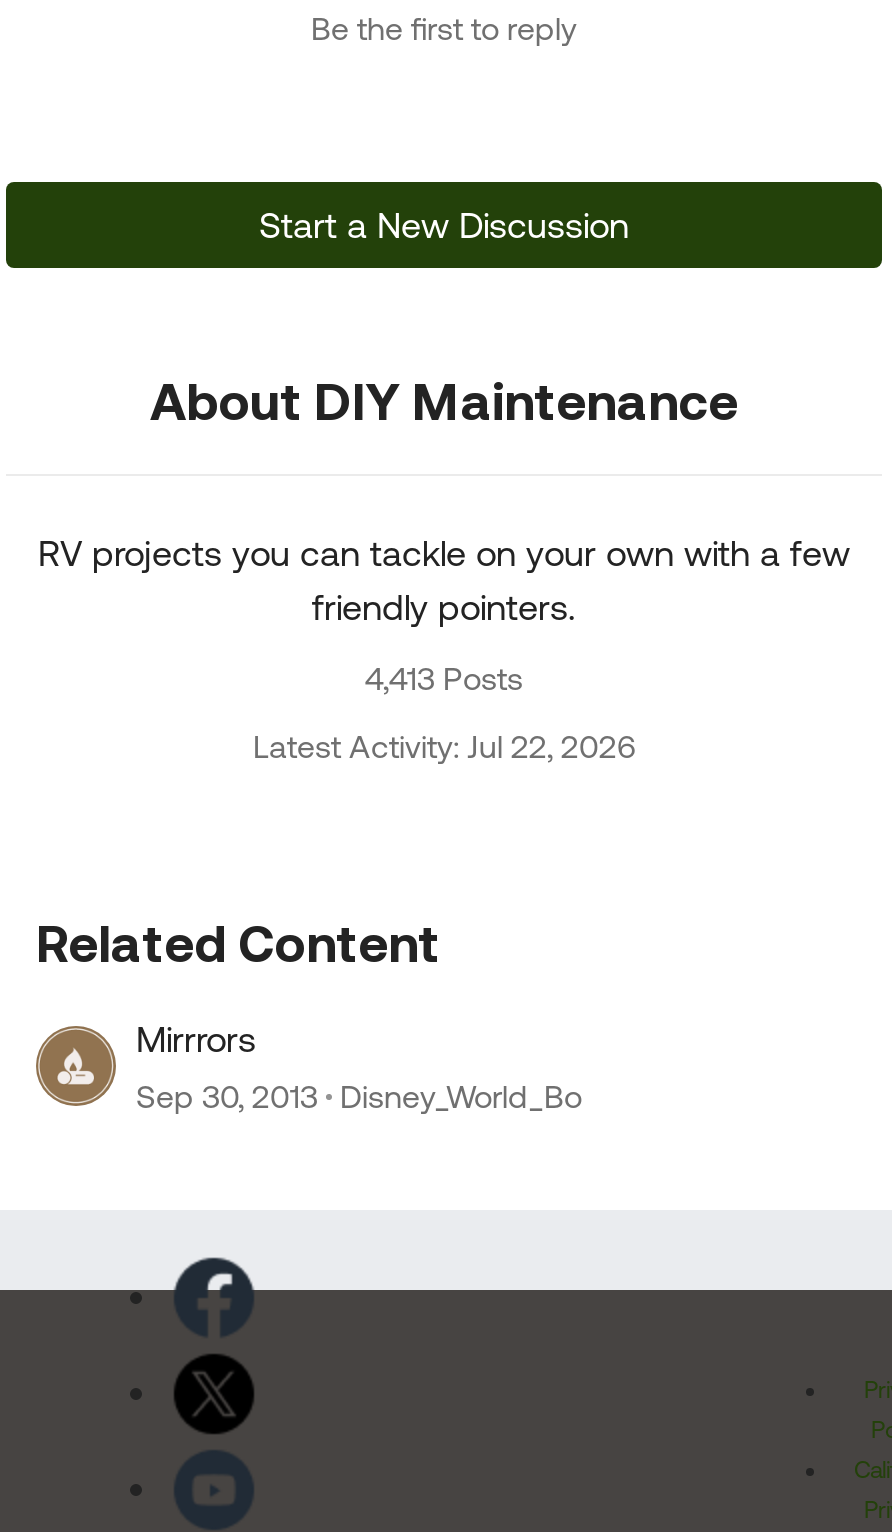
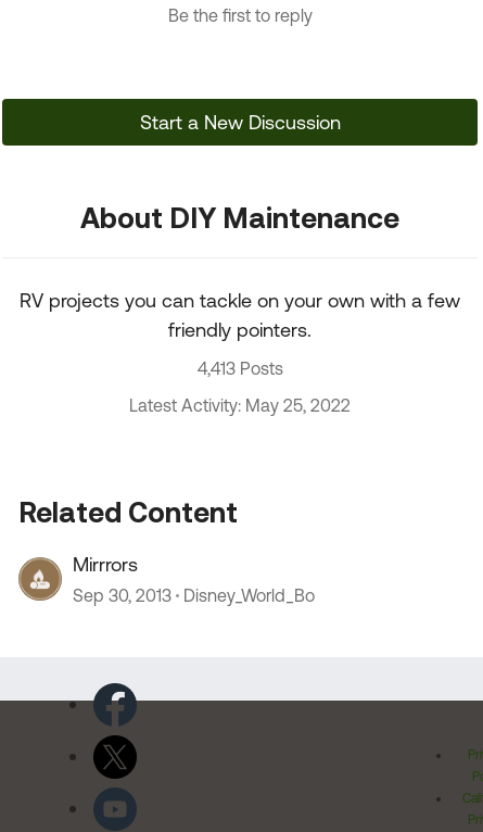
[253,728,635,764] Latest Activity: Jul 22, 2026 -> [129,395,351,415] Latest Activity: May 25, 2022

